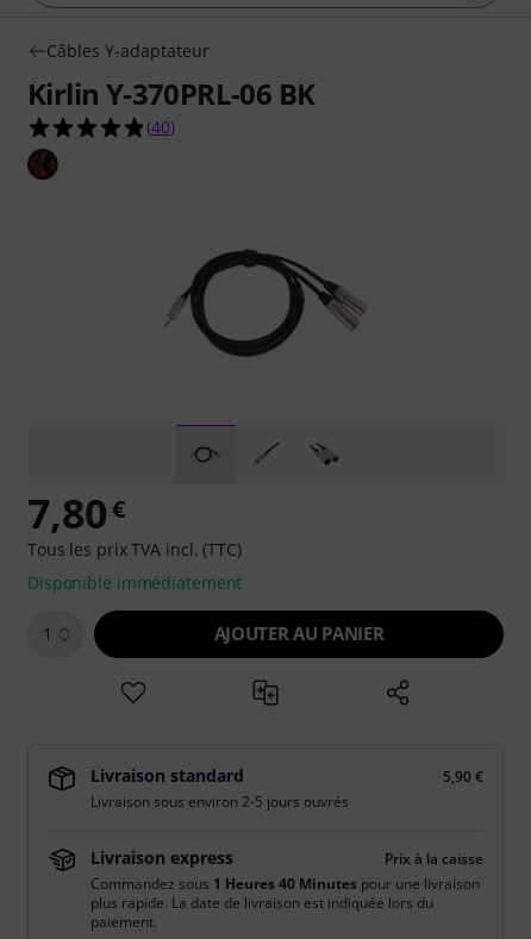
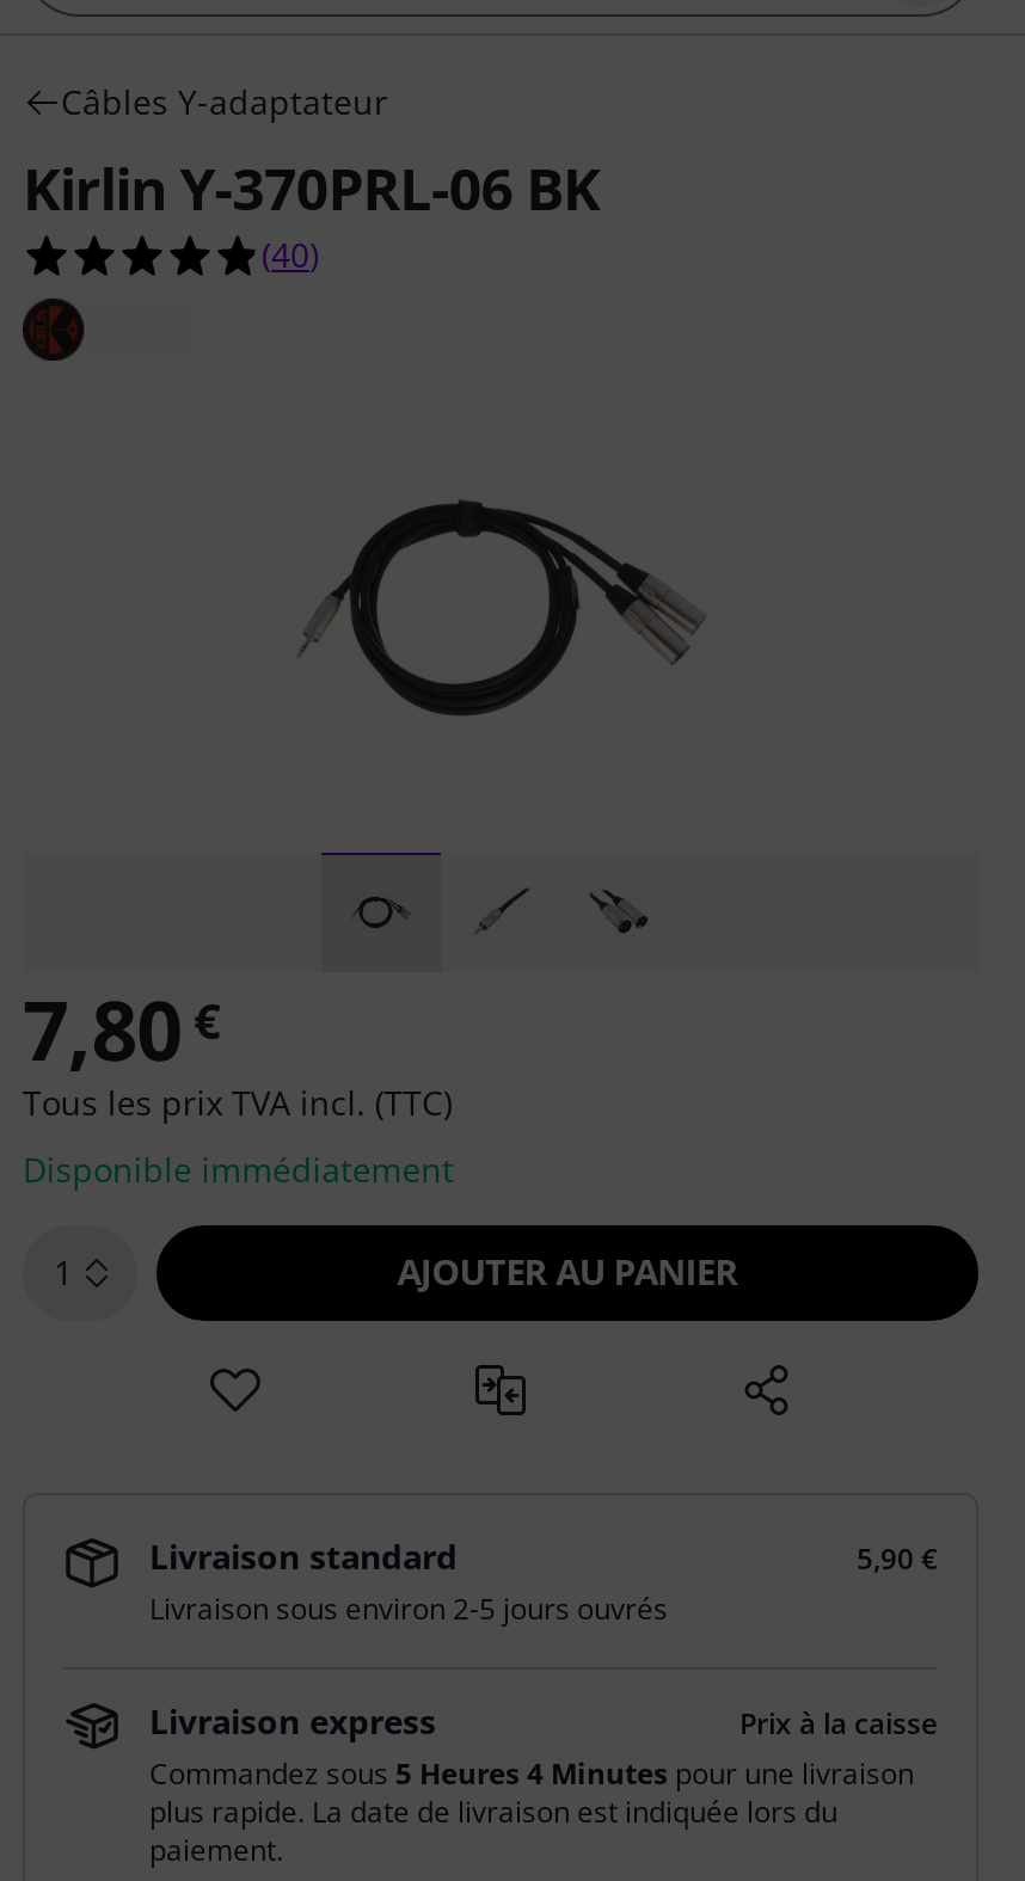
[90,874,480,894] Commandez sous 1 Heures 40 Minutes pour une livraison -> [149,1753,914,1794] Commandez sous 5 Heures 4 Minutes pour une livraison

